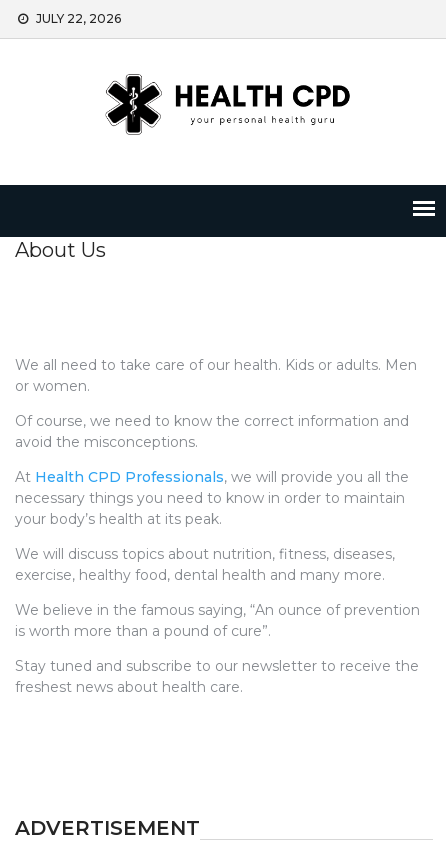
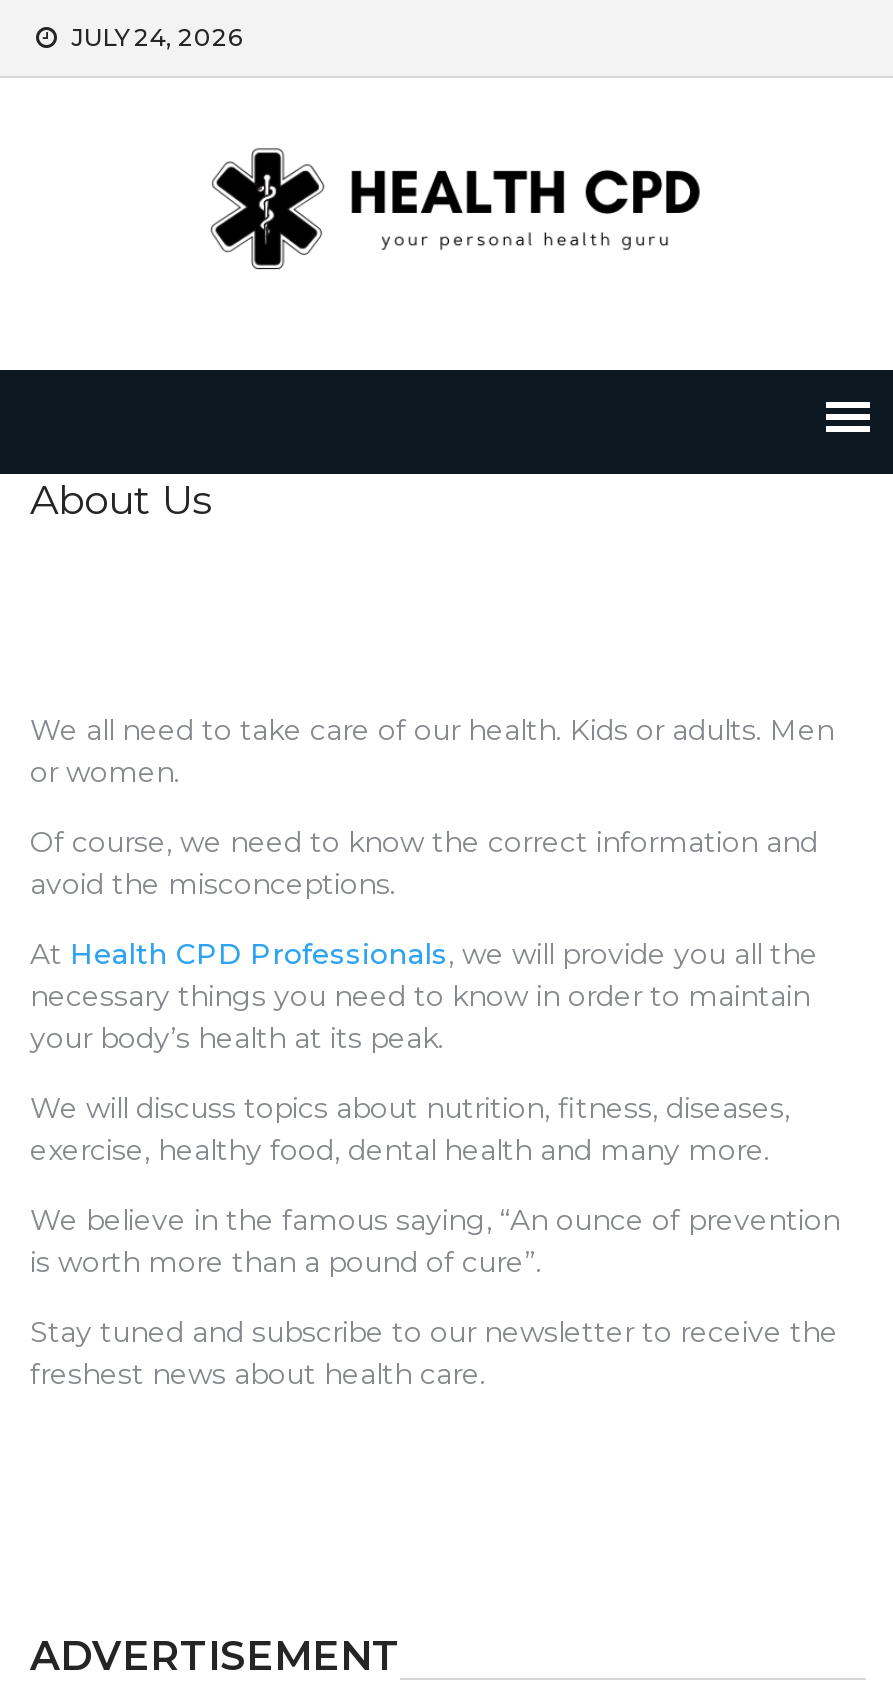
[36,11,121,26] JULY 22, 2026 -> [72,22,242,52] JULY 24, 2026

